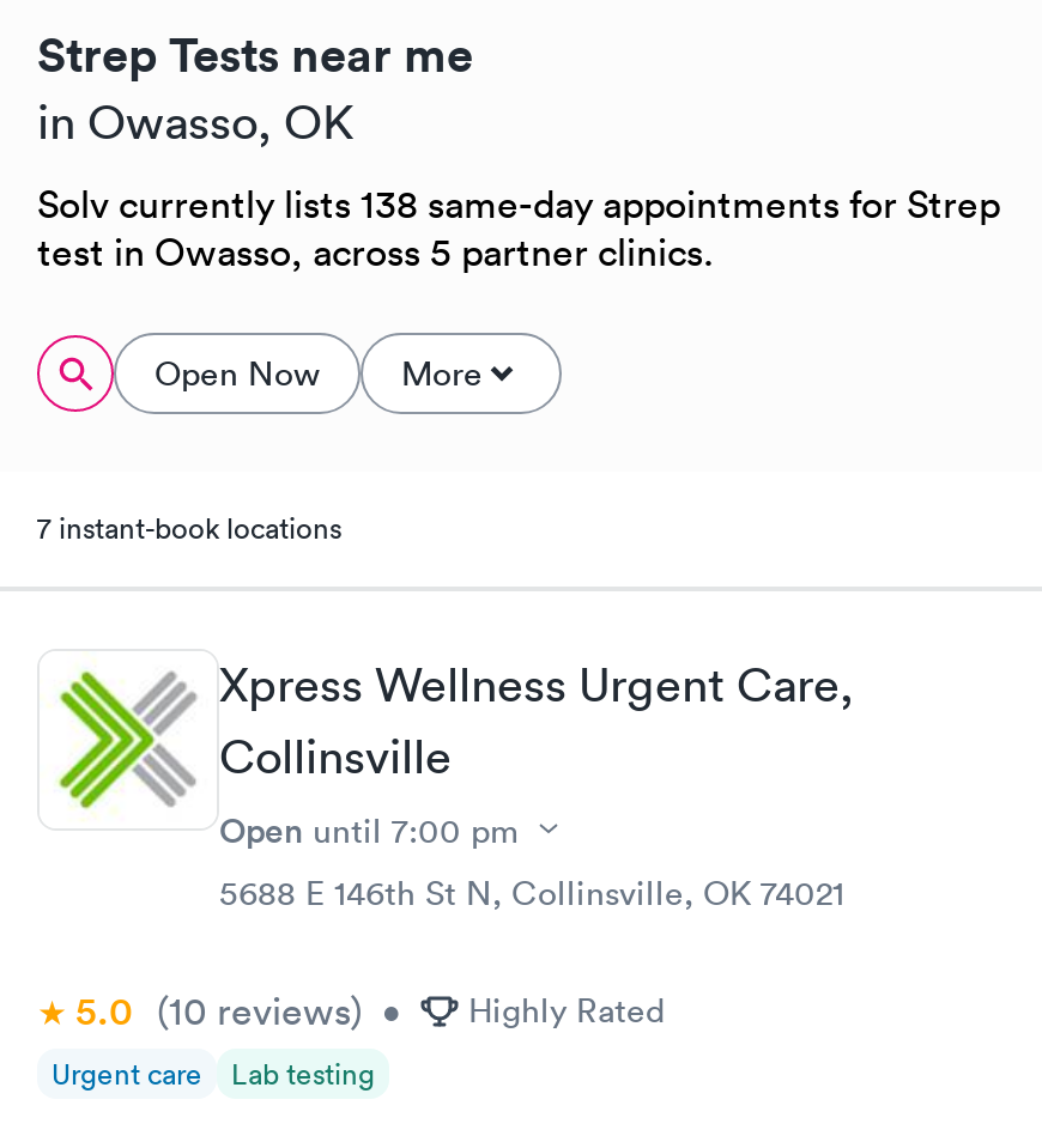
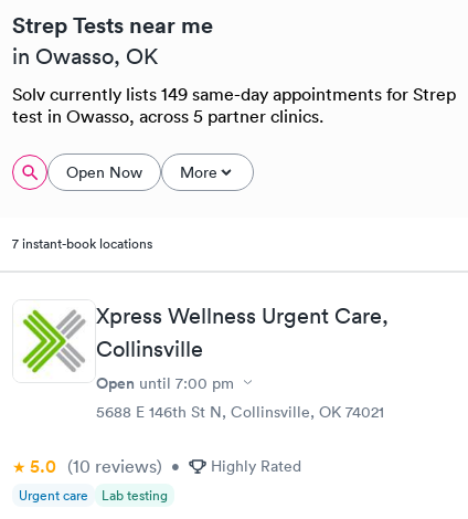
[37,180,1000,227] Solv currently lists 138 same-day appointments for Strep -> [12,83,456,105] Solv currently lists 149 same-day appointments for Strep

